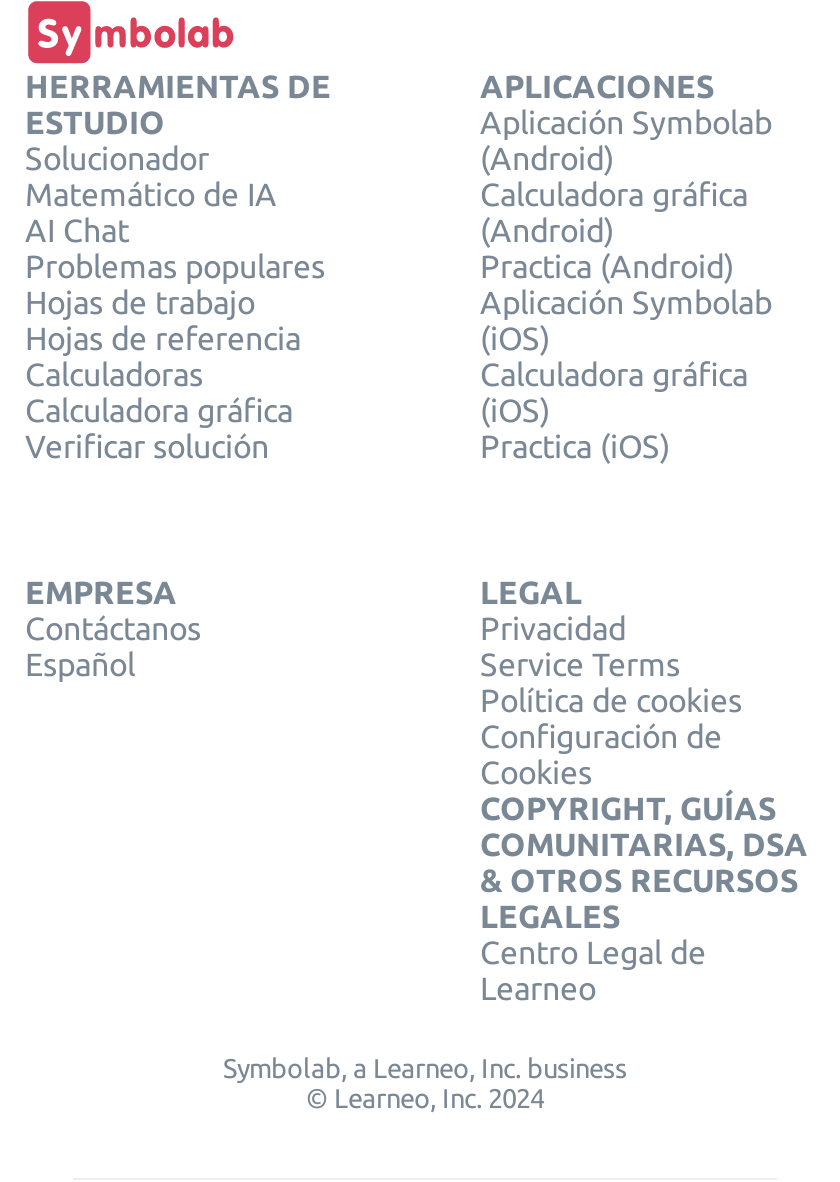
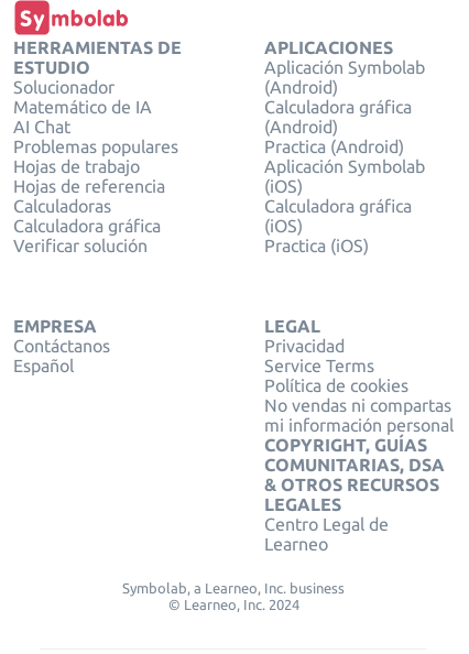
[480,719,722,791] Configuración de | Cookies -> [264,396,453,435] No vendas ni compartas | mi información personal

